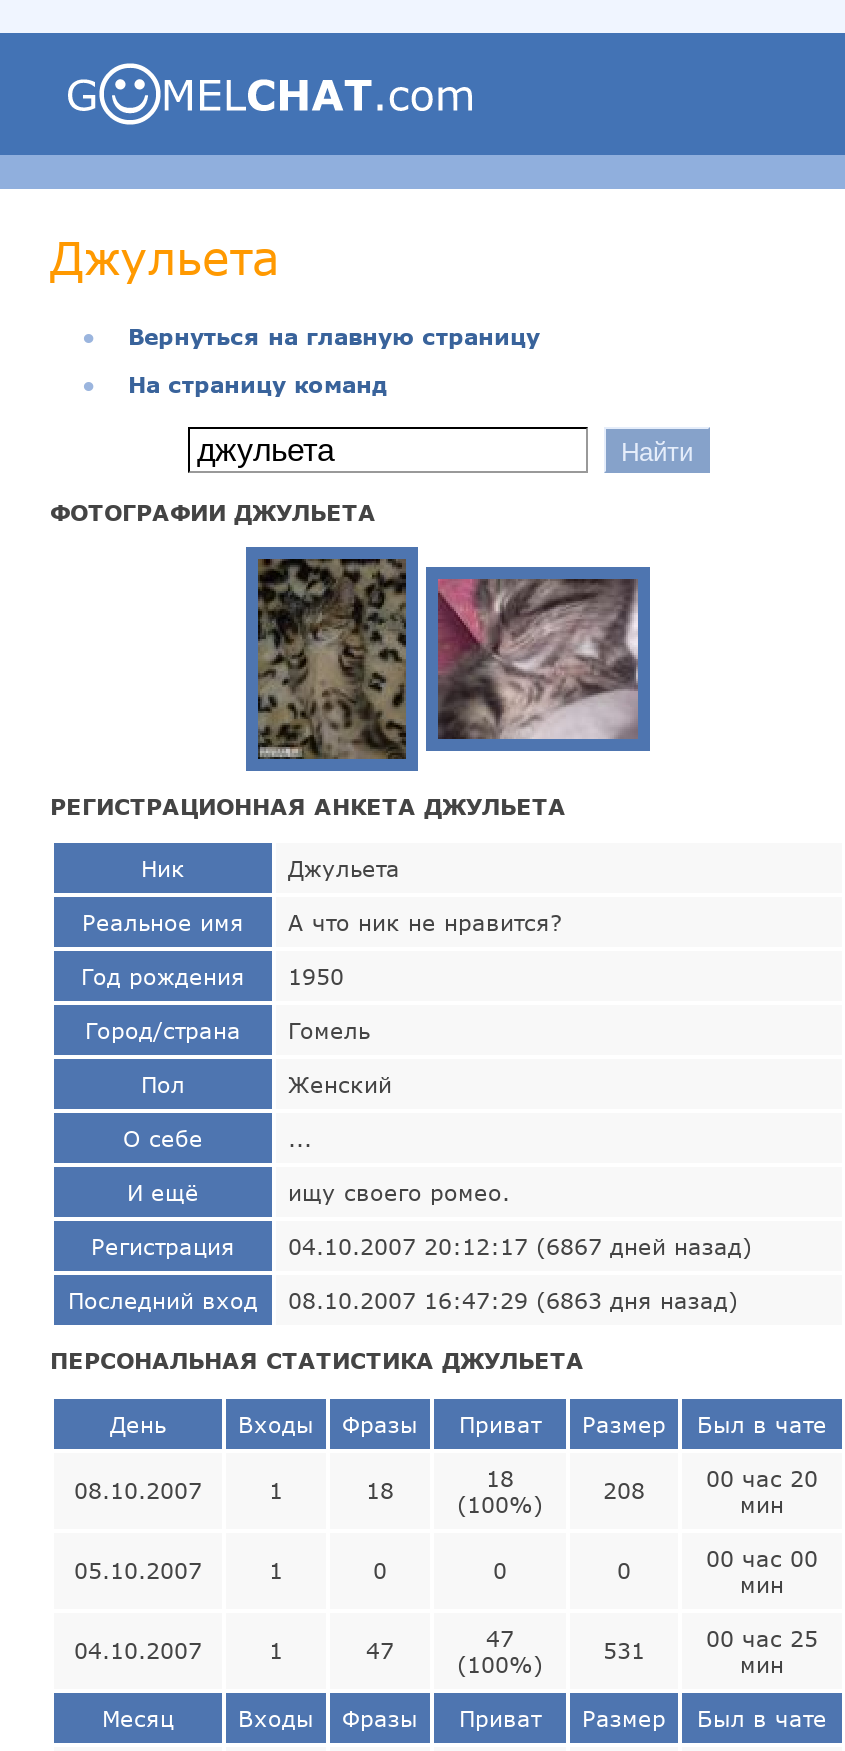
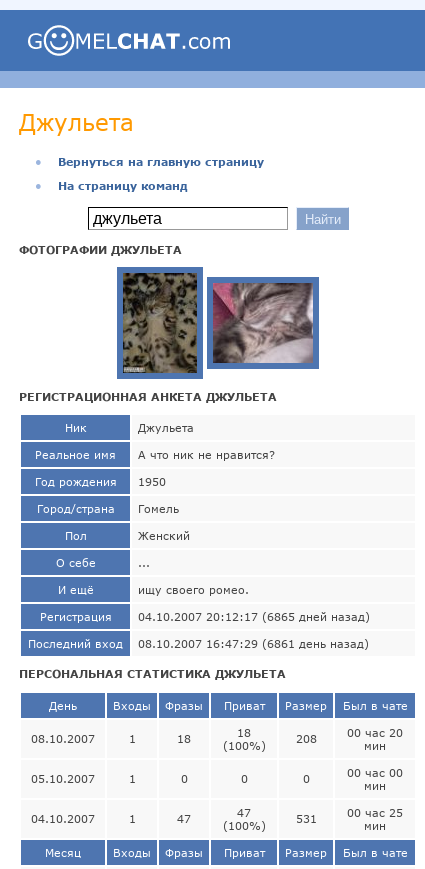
[288,1232,752,1258] 04.10.2007 20:12:17 (6867 дней назад) -> [138,609,370,622] 04.10.2007 20:12:17 (6865 дней назад)
[68,1286,738,1312] Последний вход 08.10.2007 16:47:29 (6863 дня назад) -> [28,636,369,649] Последний вход 08.10.2007 16:47:29 (6861 день назад)

